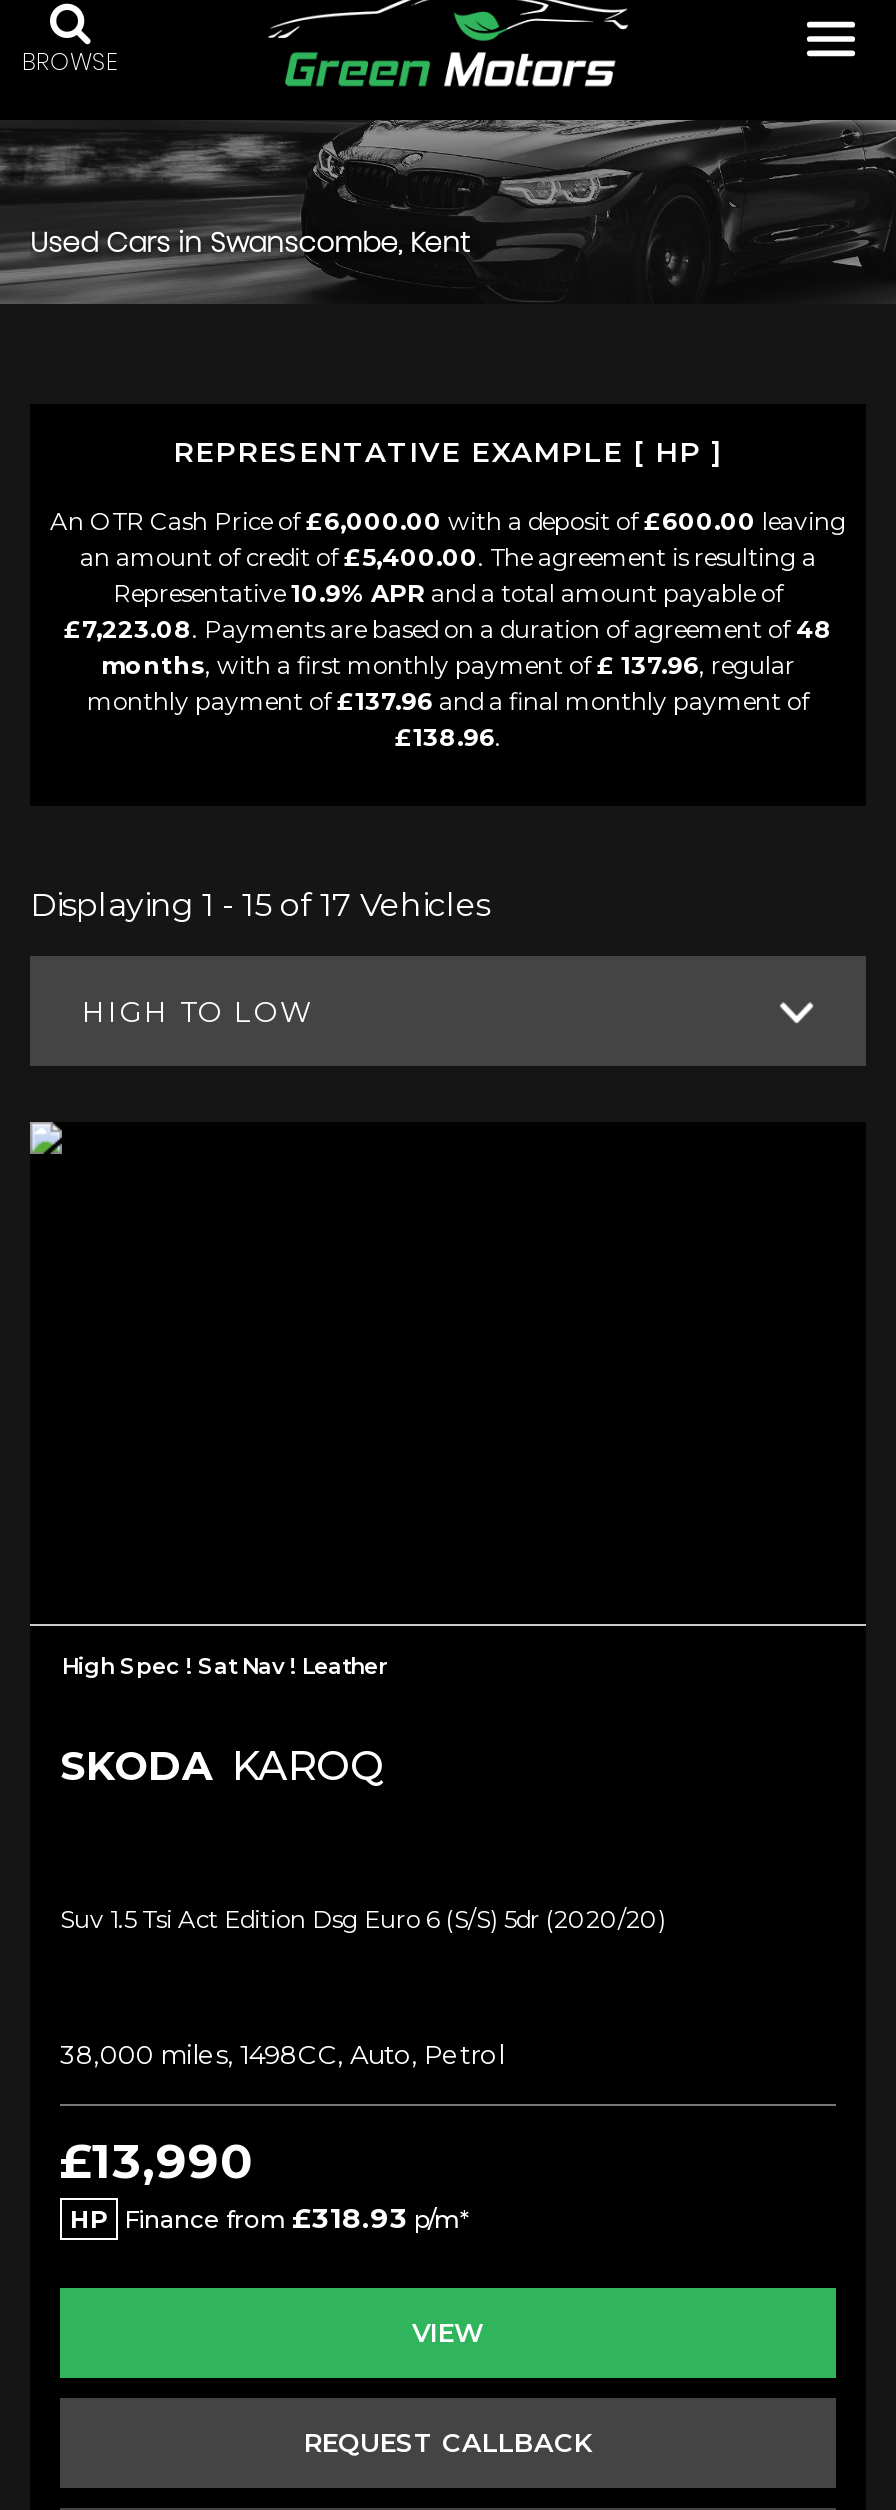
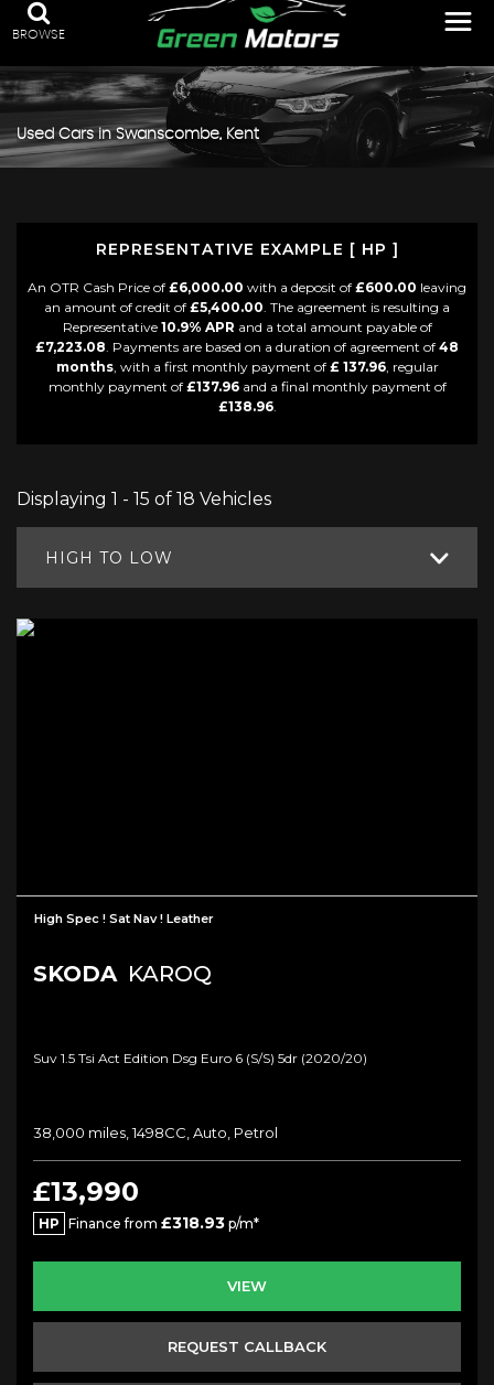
[30,886,490,924] Displaying 1 - 15 of 17 Vehicles -> [17,489,271,510] Displaying 1 - 15 of 18 Vehicles

